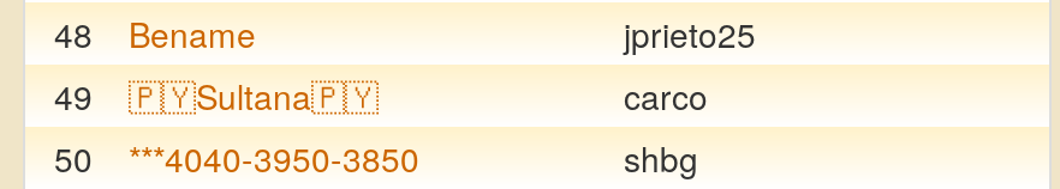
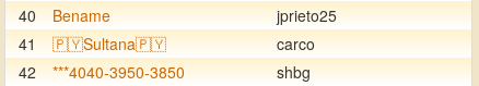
[54,10,256,57] 48 Bename -> [19,4,110,26] 40 Bename
[54,72,93,120] 49 -> [19,33,36,54] 41
[54,134,419,182] 50 ***4040-3950-3850 -> [19,61,185,83] 42 ***4040-3950-3850

